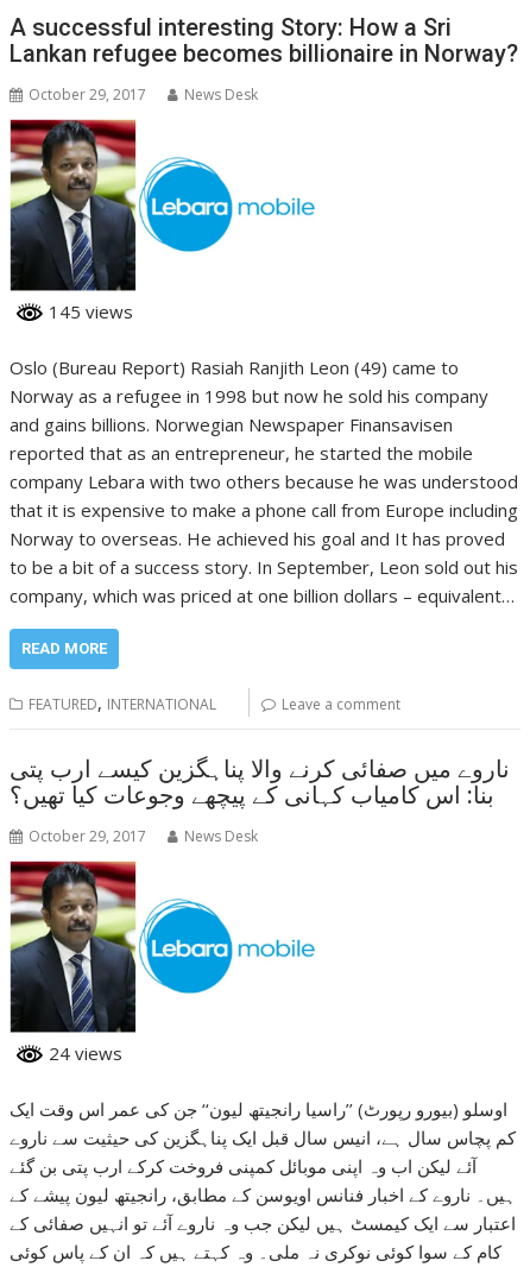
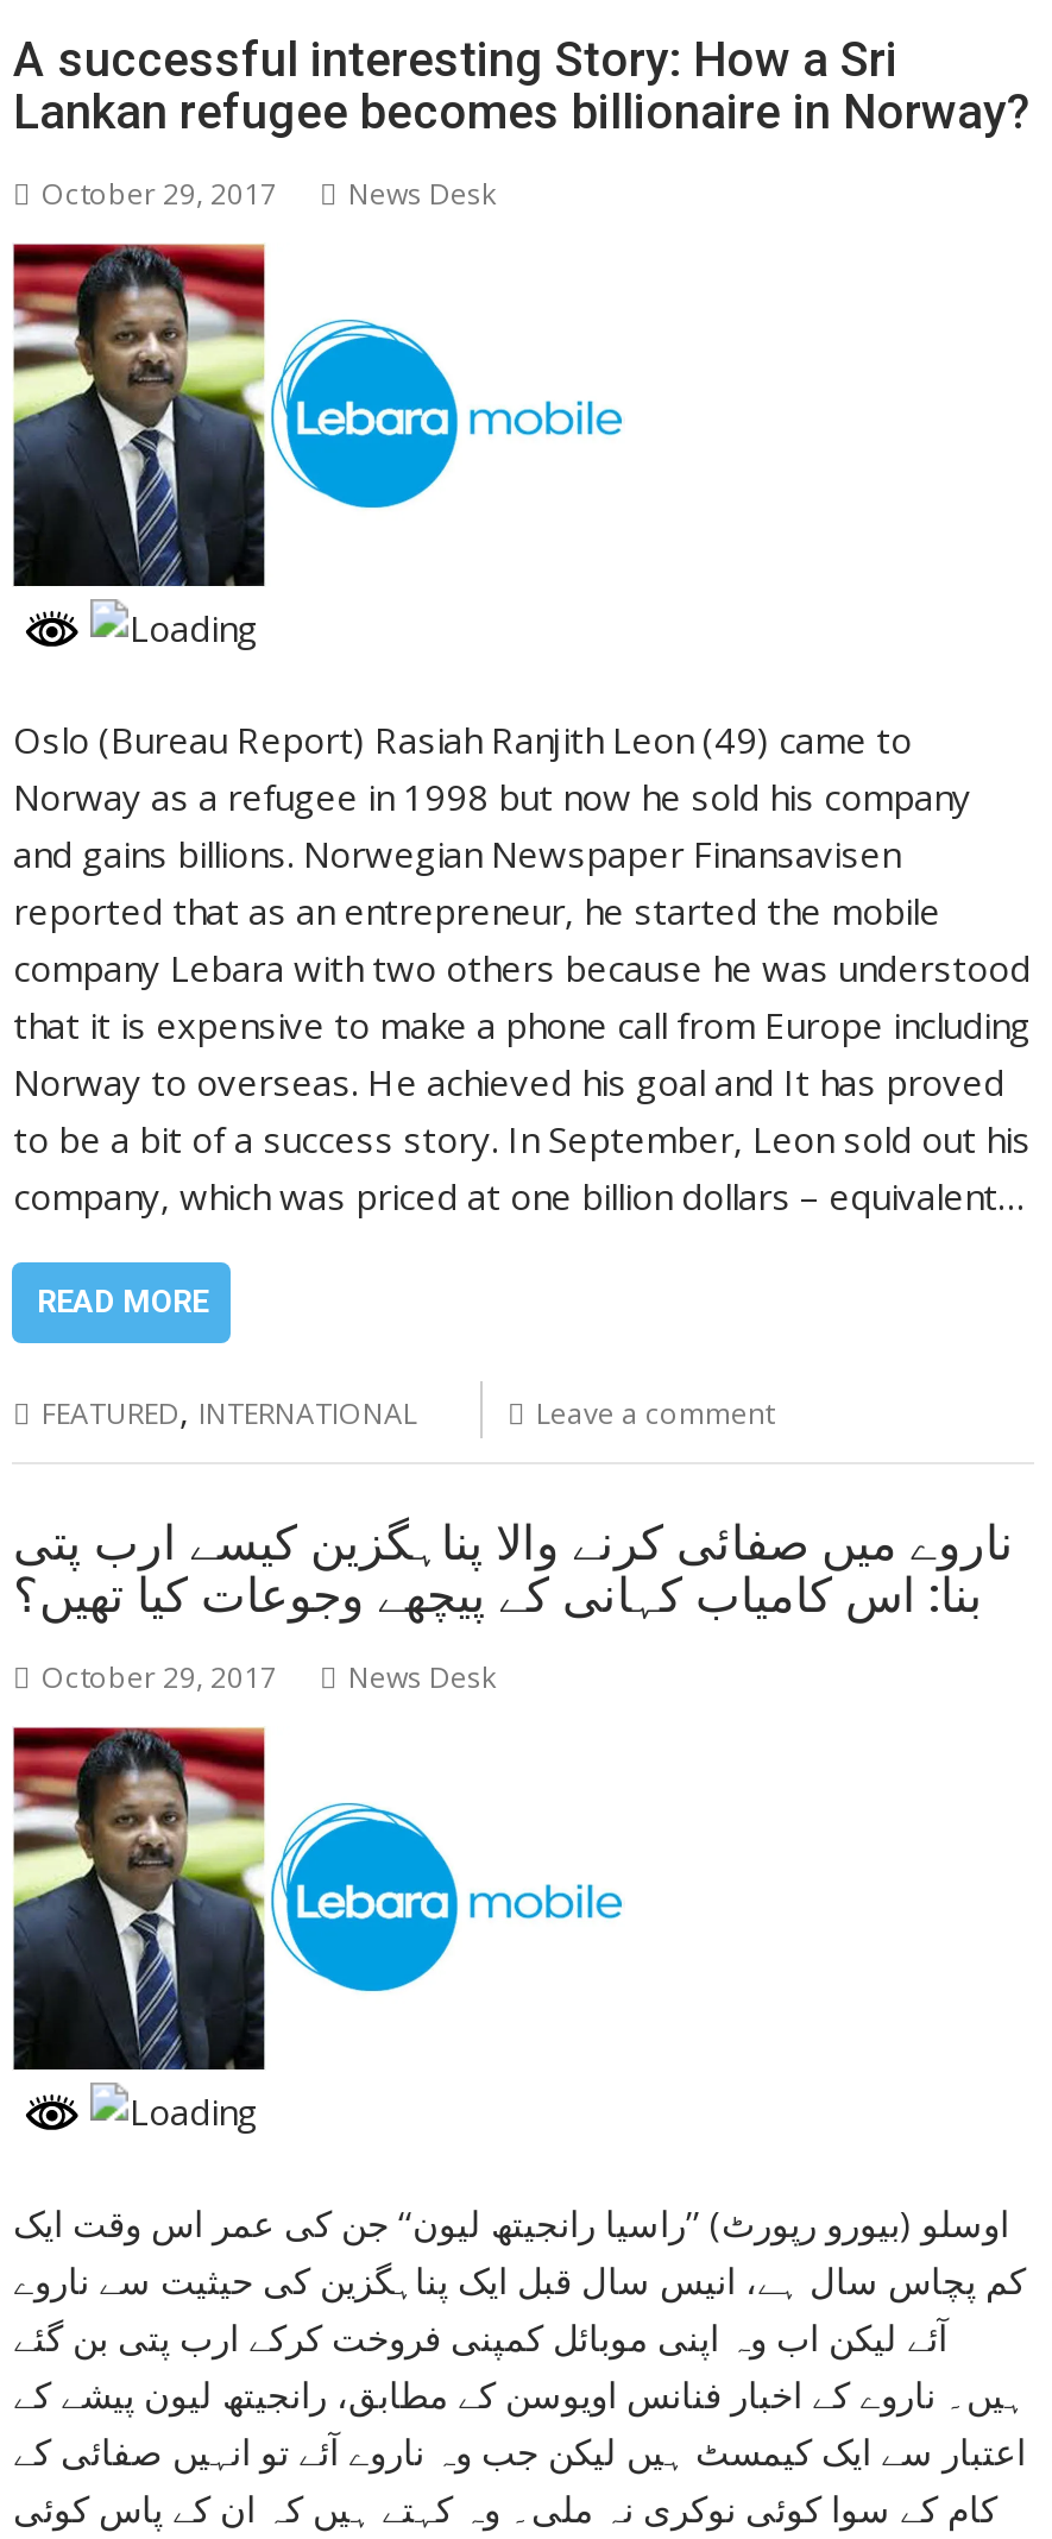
[45,299,134,323] 145 views -> none
[45,1041,123,1065] 24 views -> none

